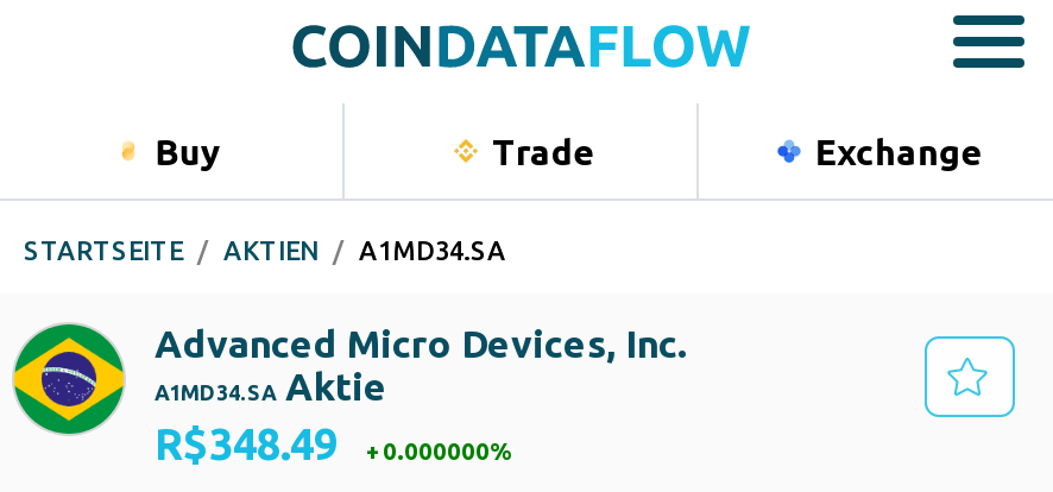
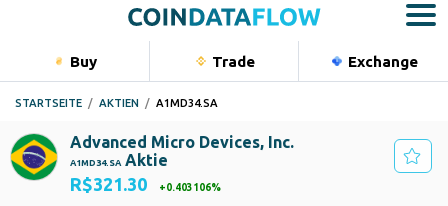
[155,420,513,467] R$348.49 | 0.000000% -> [70,174,221,194] R$321.30 | 0.403106%

